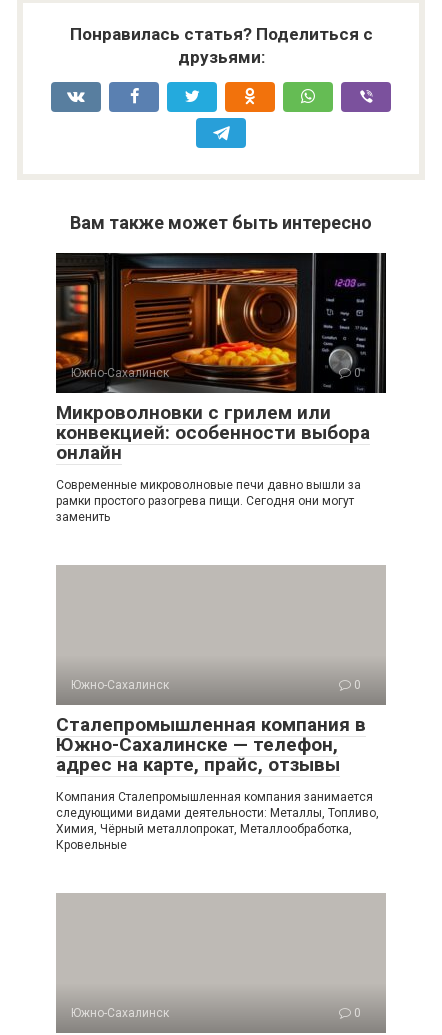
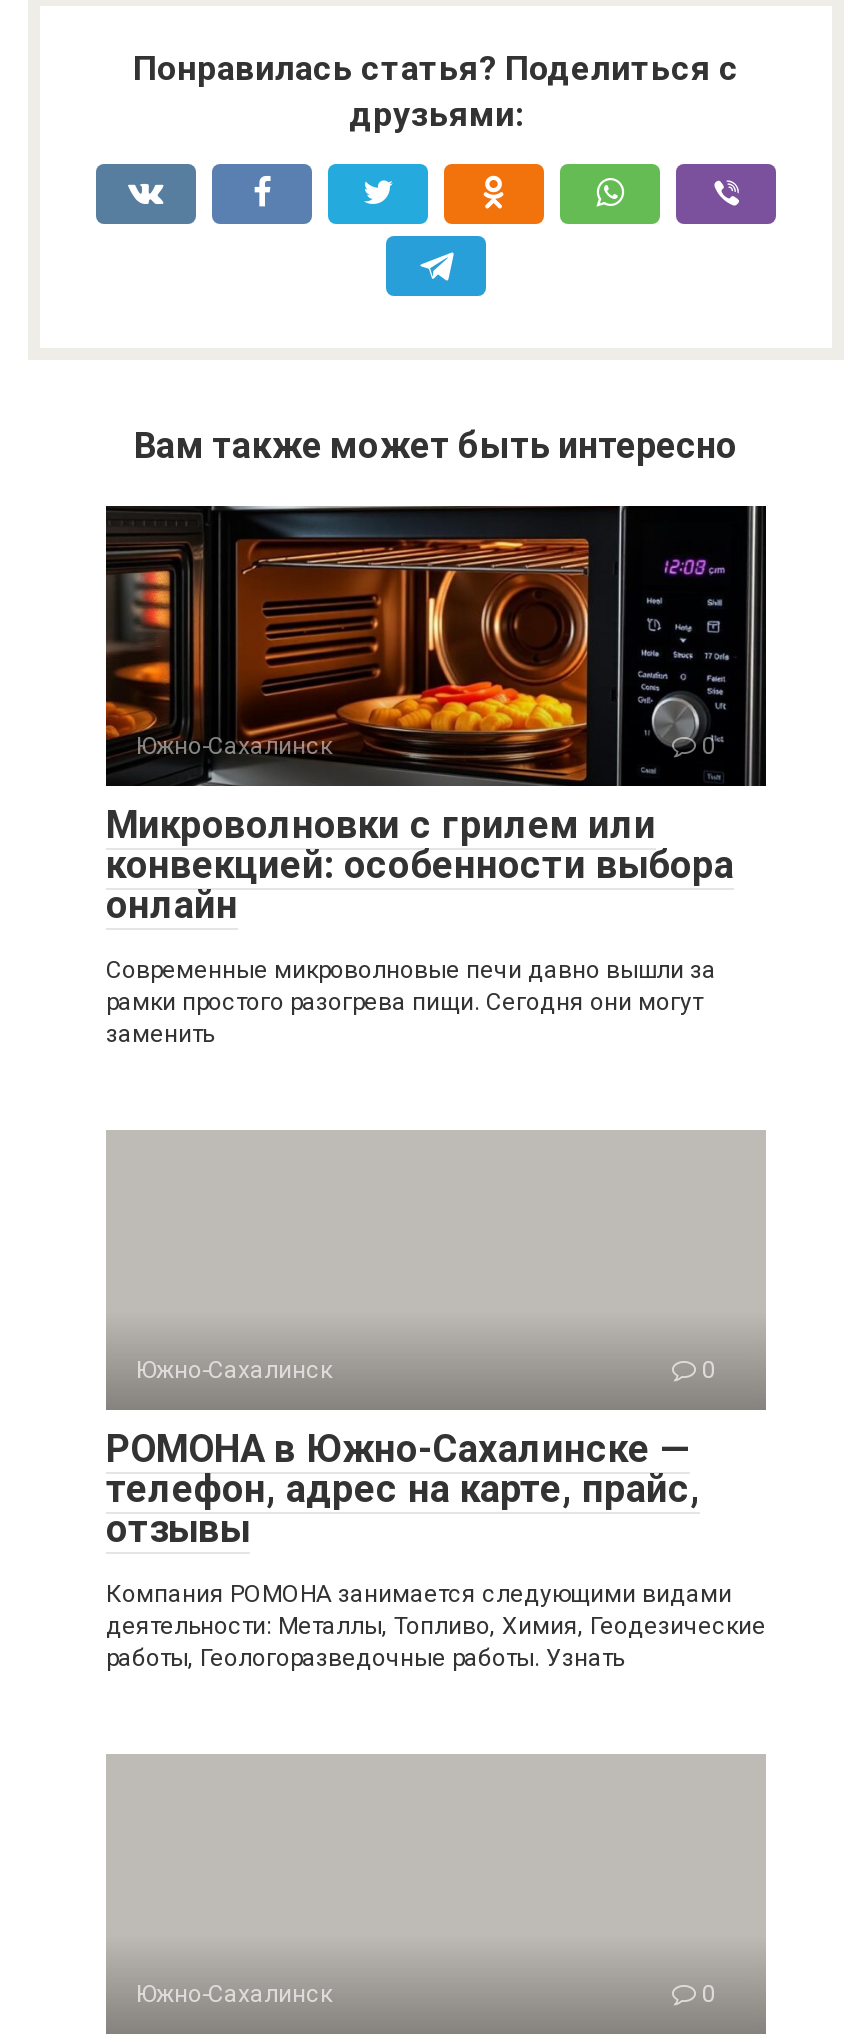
[56,713,366,776] Сталепромышленная компания в | Южно-Сахалинске — телефон, | адрес на карте, прайс, отзывы -> [106,1426,700,1552] РОМОНА в Южно-Сахалинске — | телефон, адрес на карте, прайс, | отзывы
[56,790,379,852] Компания Сталепромышленная компания занимается | следующими видами деятельности: Металлы, Топливо, | Химия, Чёрный металлопрокат, Металлообработка, | Кровельные -> [106,1580,766,1672] Компания РОМОНА занимается следующими видами | деятельности: Металлы, Топливо, Химия, Геодезические | работы, Геологоразведочные работы. Узнать

